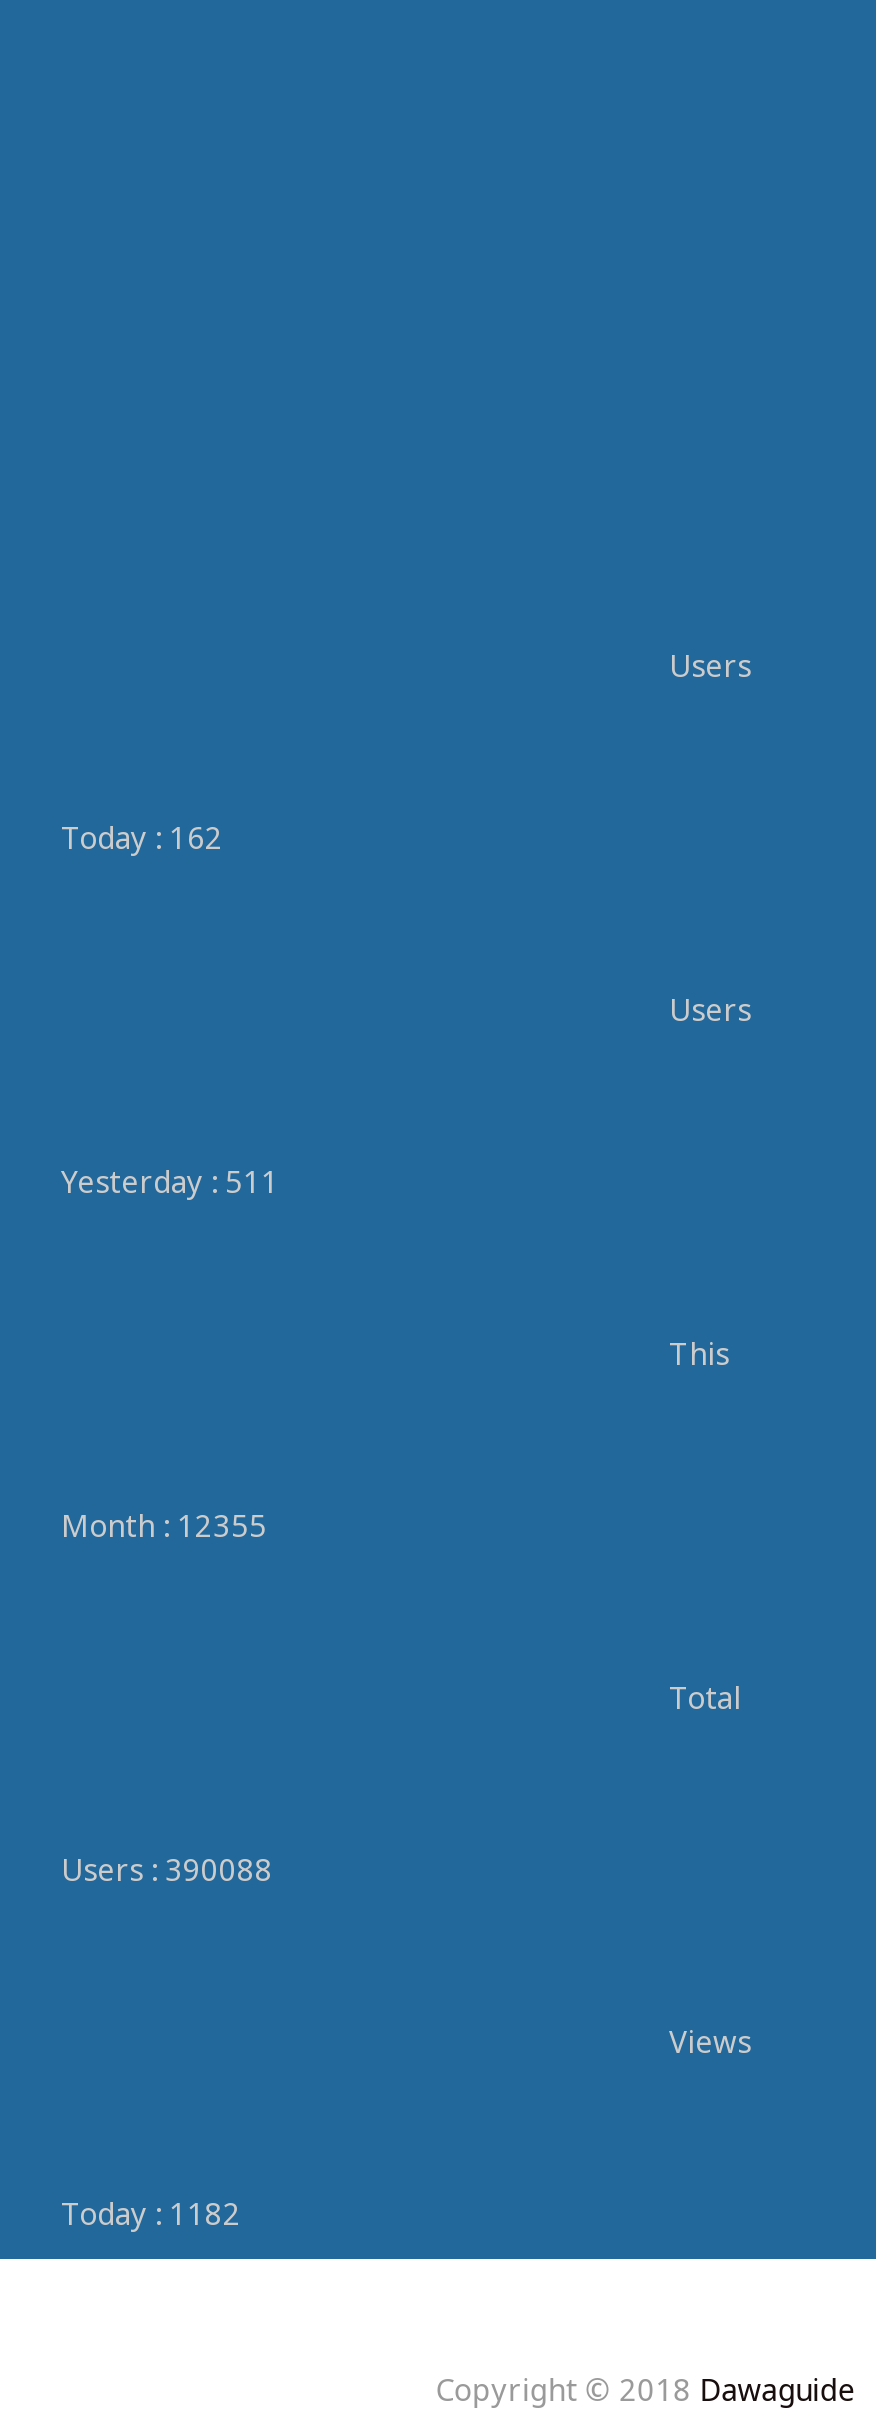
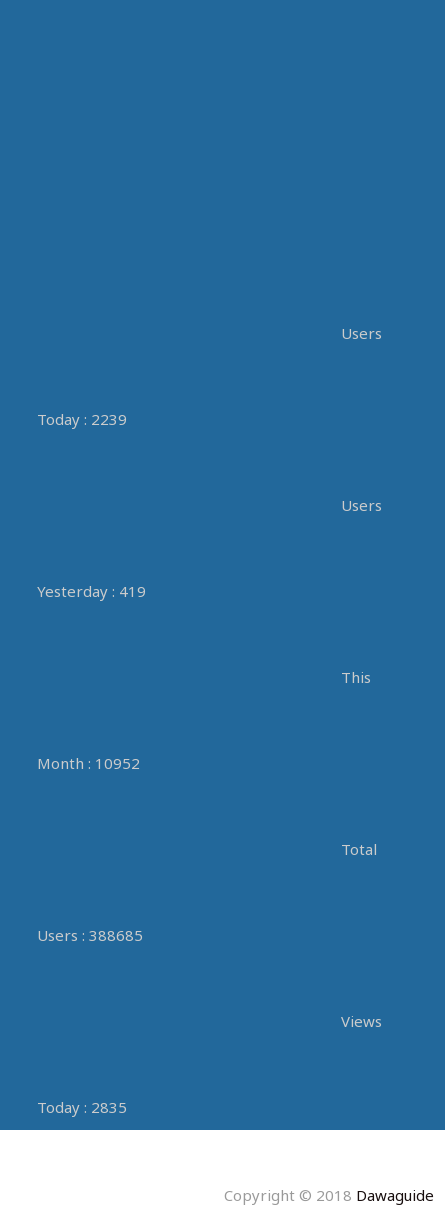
[61,821,223,861] Today : 162 -> [37,411,127,431] Today : 2239
[61,1165,279,1205] Yesterday : 511 -> [37,583,146,603] Yesterday : 419
[61,1509,267,1549] Month : 12355 -> [37,755,140,775] Month : 10952
[61,1853,273,1893] Users : 390088 -> [37,927,143,947] Users : 388685
[61,2197,241,2237] Today : 1182 -> [37,1099,127,1119] Today : 2835

